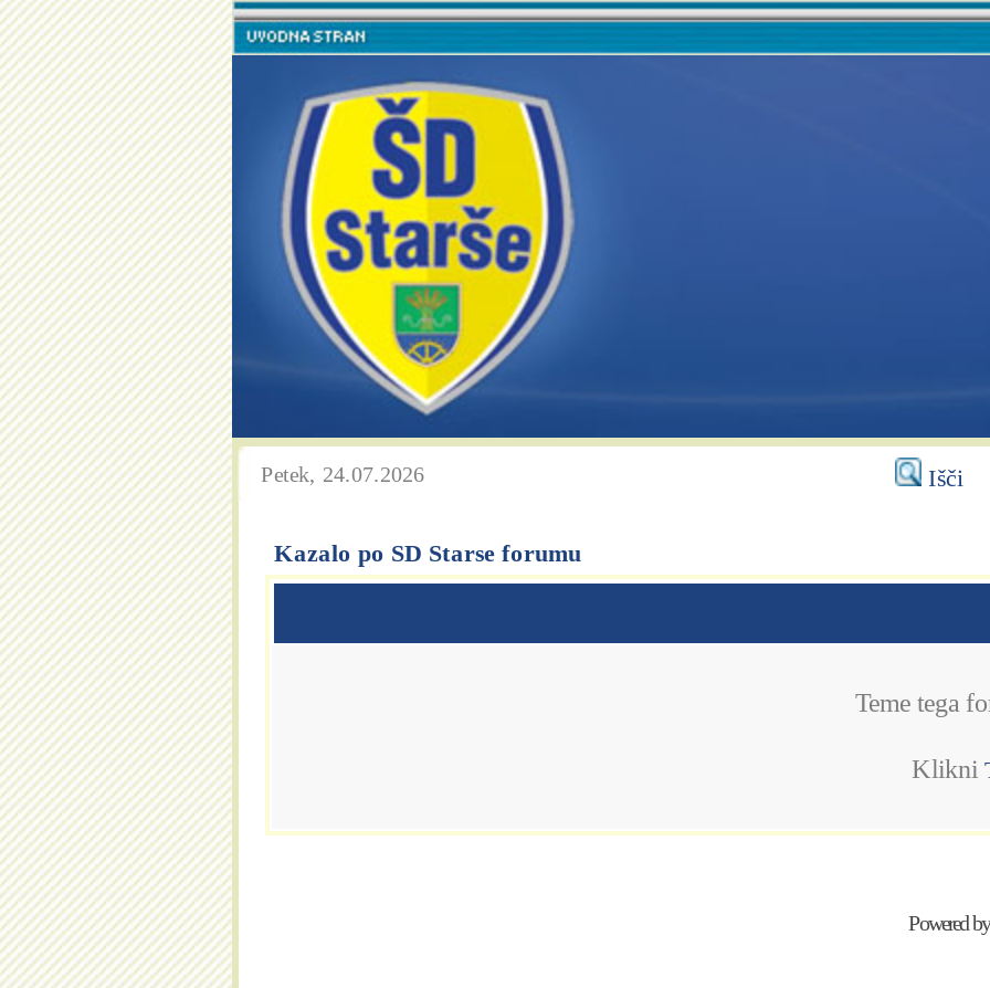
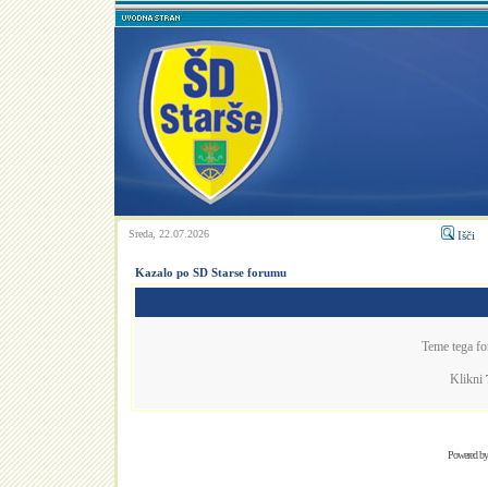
[261,462,424,486] Petek, 24.07.2026 -> [129,228,209,240] Sreda, 22.07.2026

